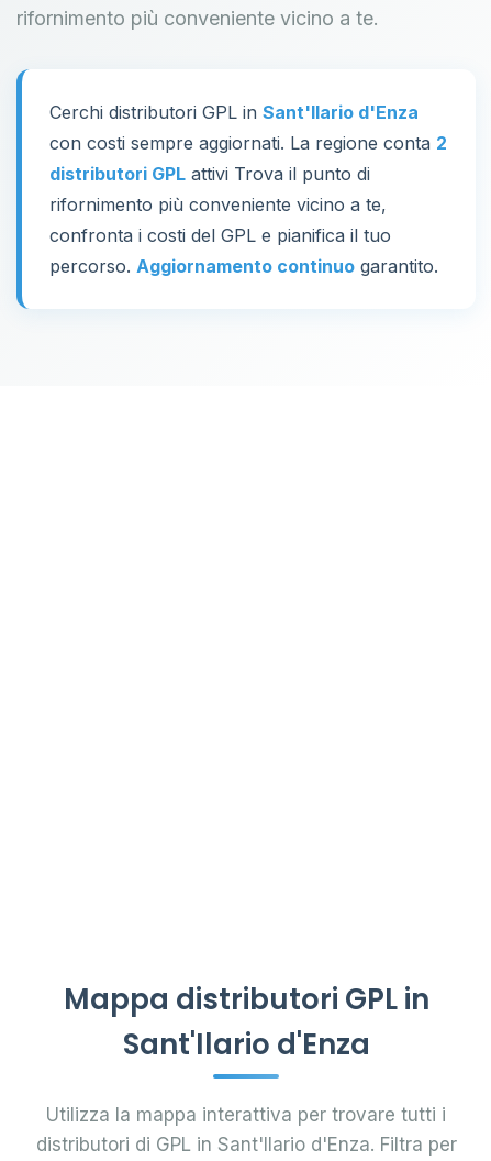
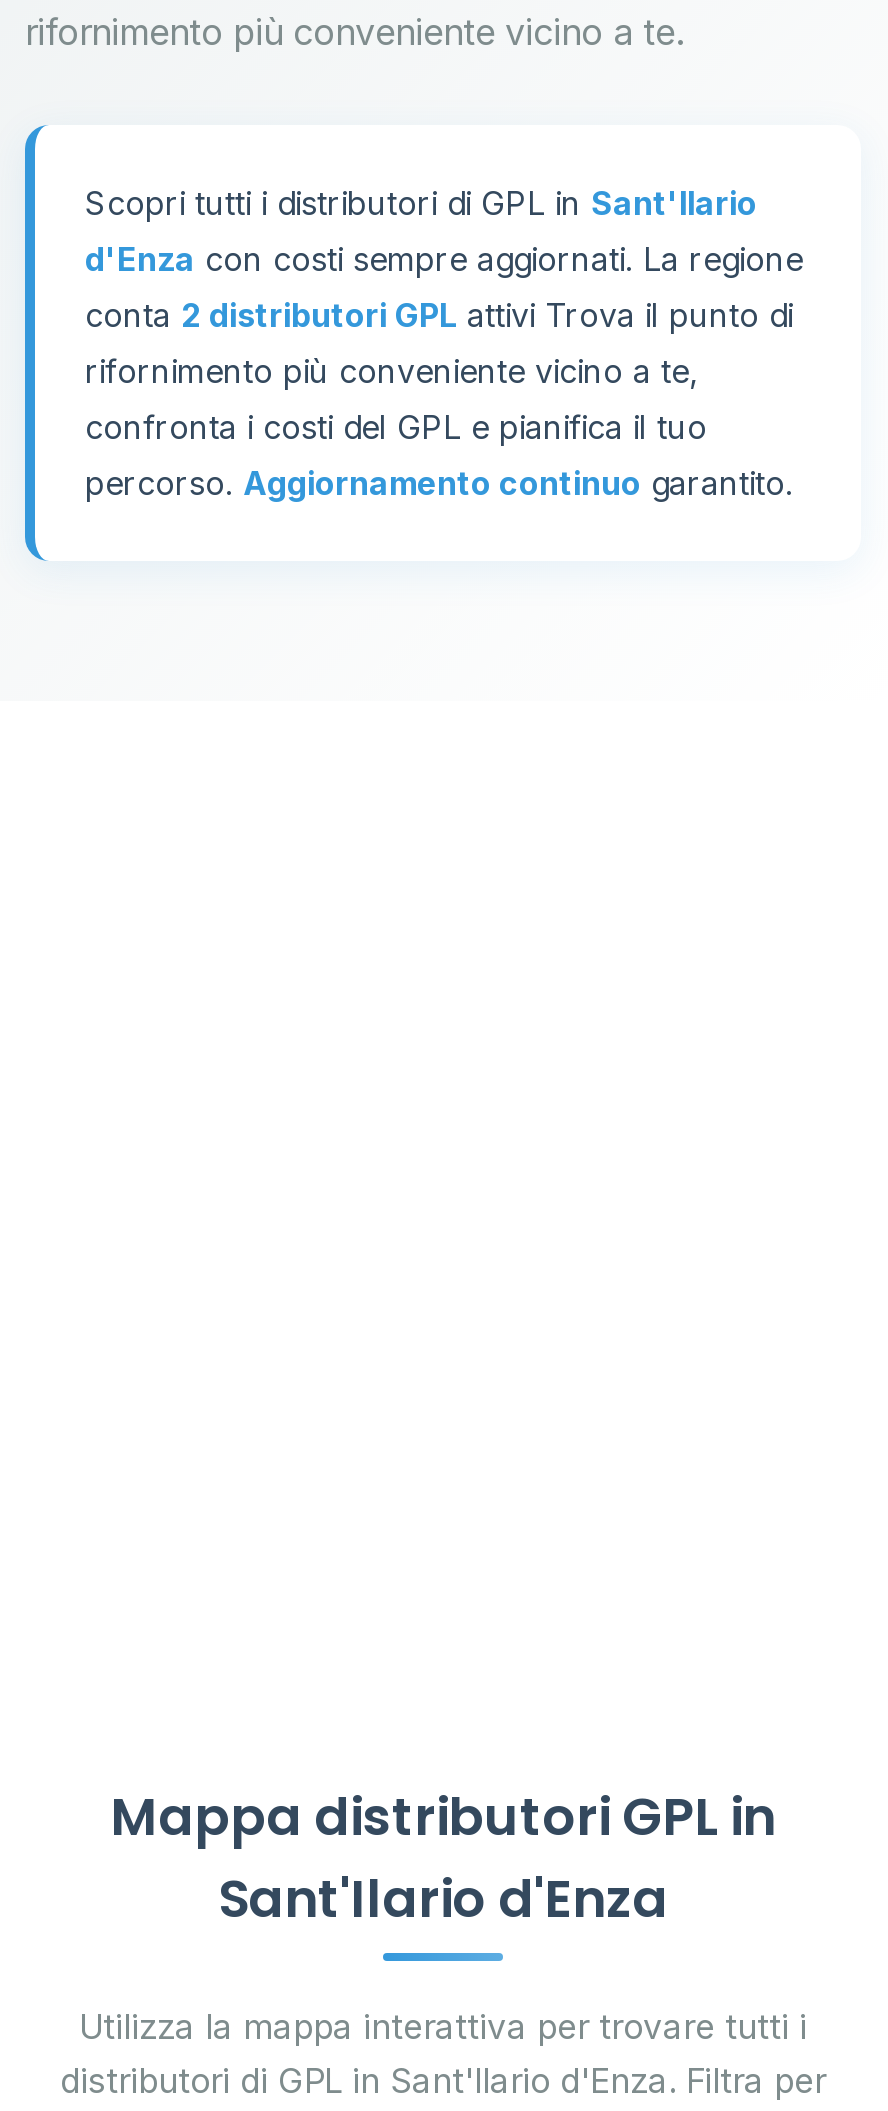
[49,101,447,185] Cerchi distributori GPL in Sant'Ilario d'Enza | con costi sempre aggiornati. La regione conta 2 | distributori GPL attivi Trova il punto di -> [85,183,803,335] Scopri tutti i distributori di GPL in Sant'Ilario | d'Enza con costi sempre aggiornati. La regione | conta 2 distributori GPL attivi Trova il punto di

